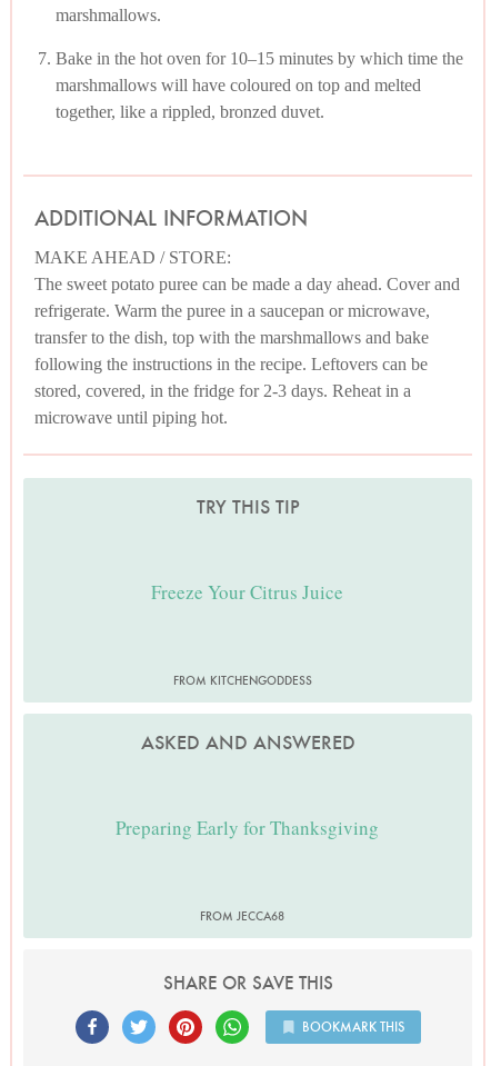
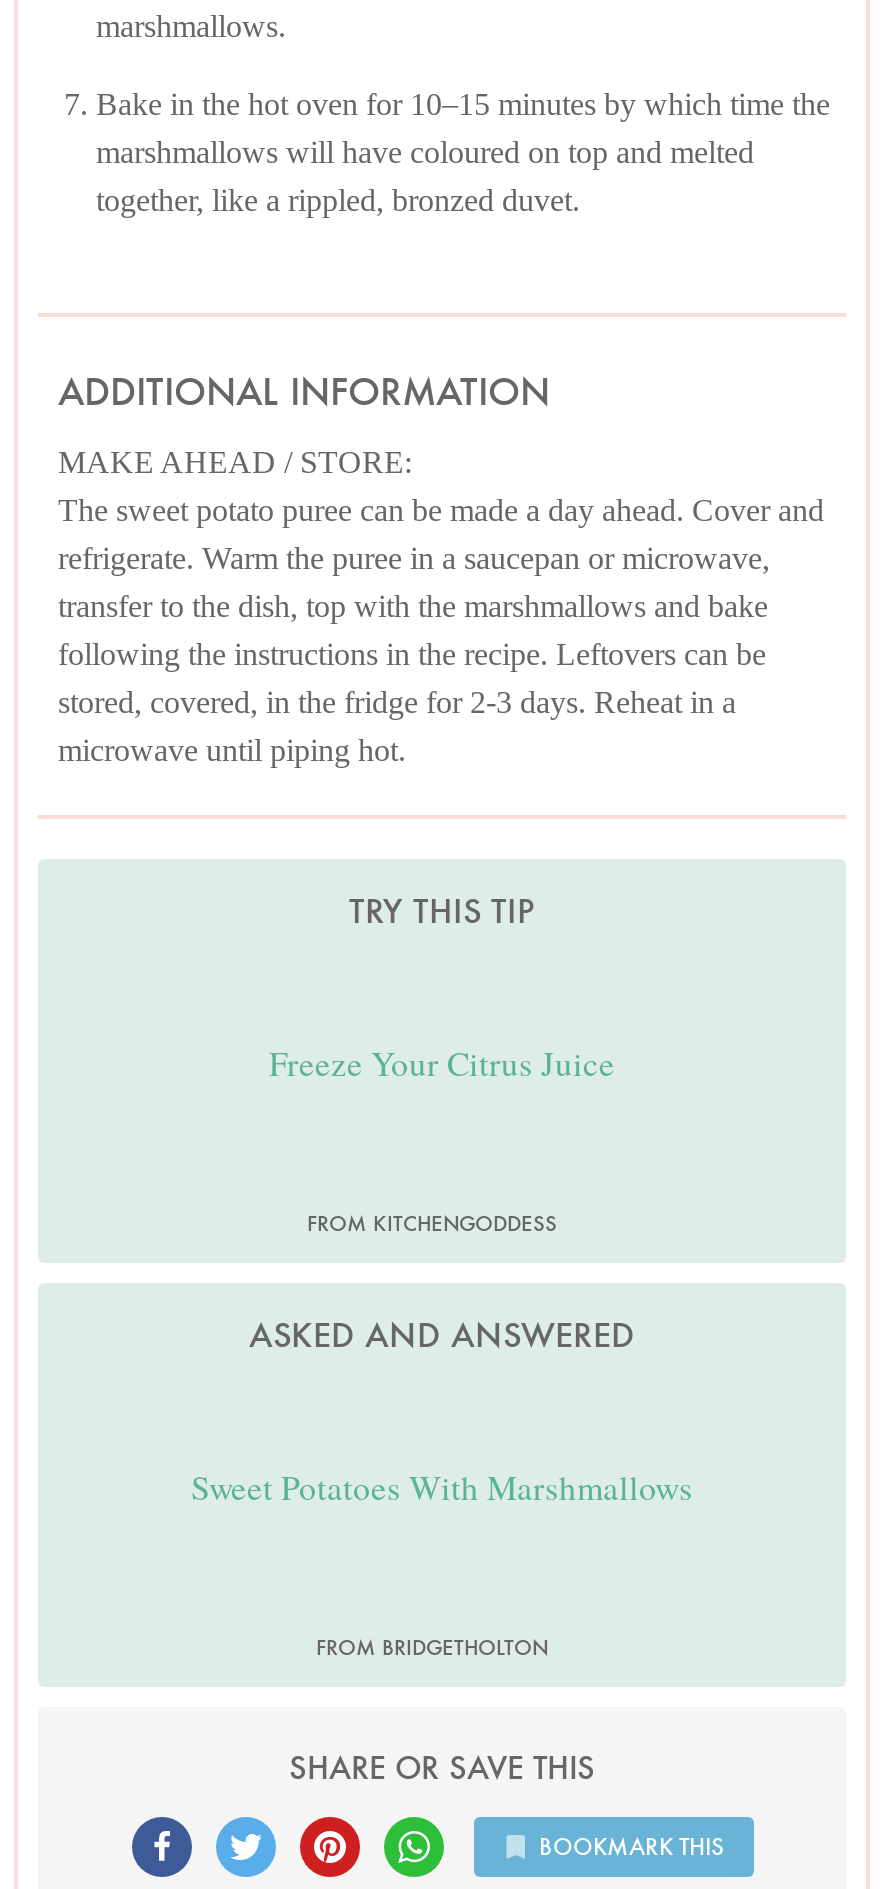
[116,814,379,840] Preparing Early for Thanksgiving -> [191,1464,693,1510] Sweet Potatoes With Marshmallows
[200,908,284,924] FROM JECCA68 -> [316,1633,548,1661] FROM BRIDGETHOLTON

